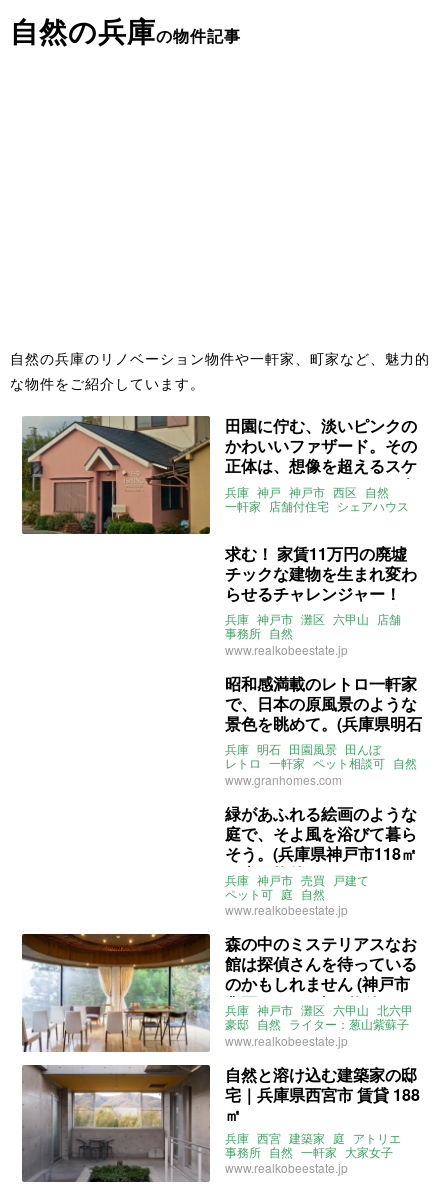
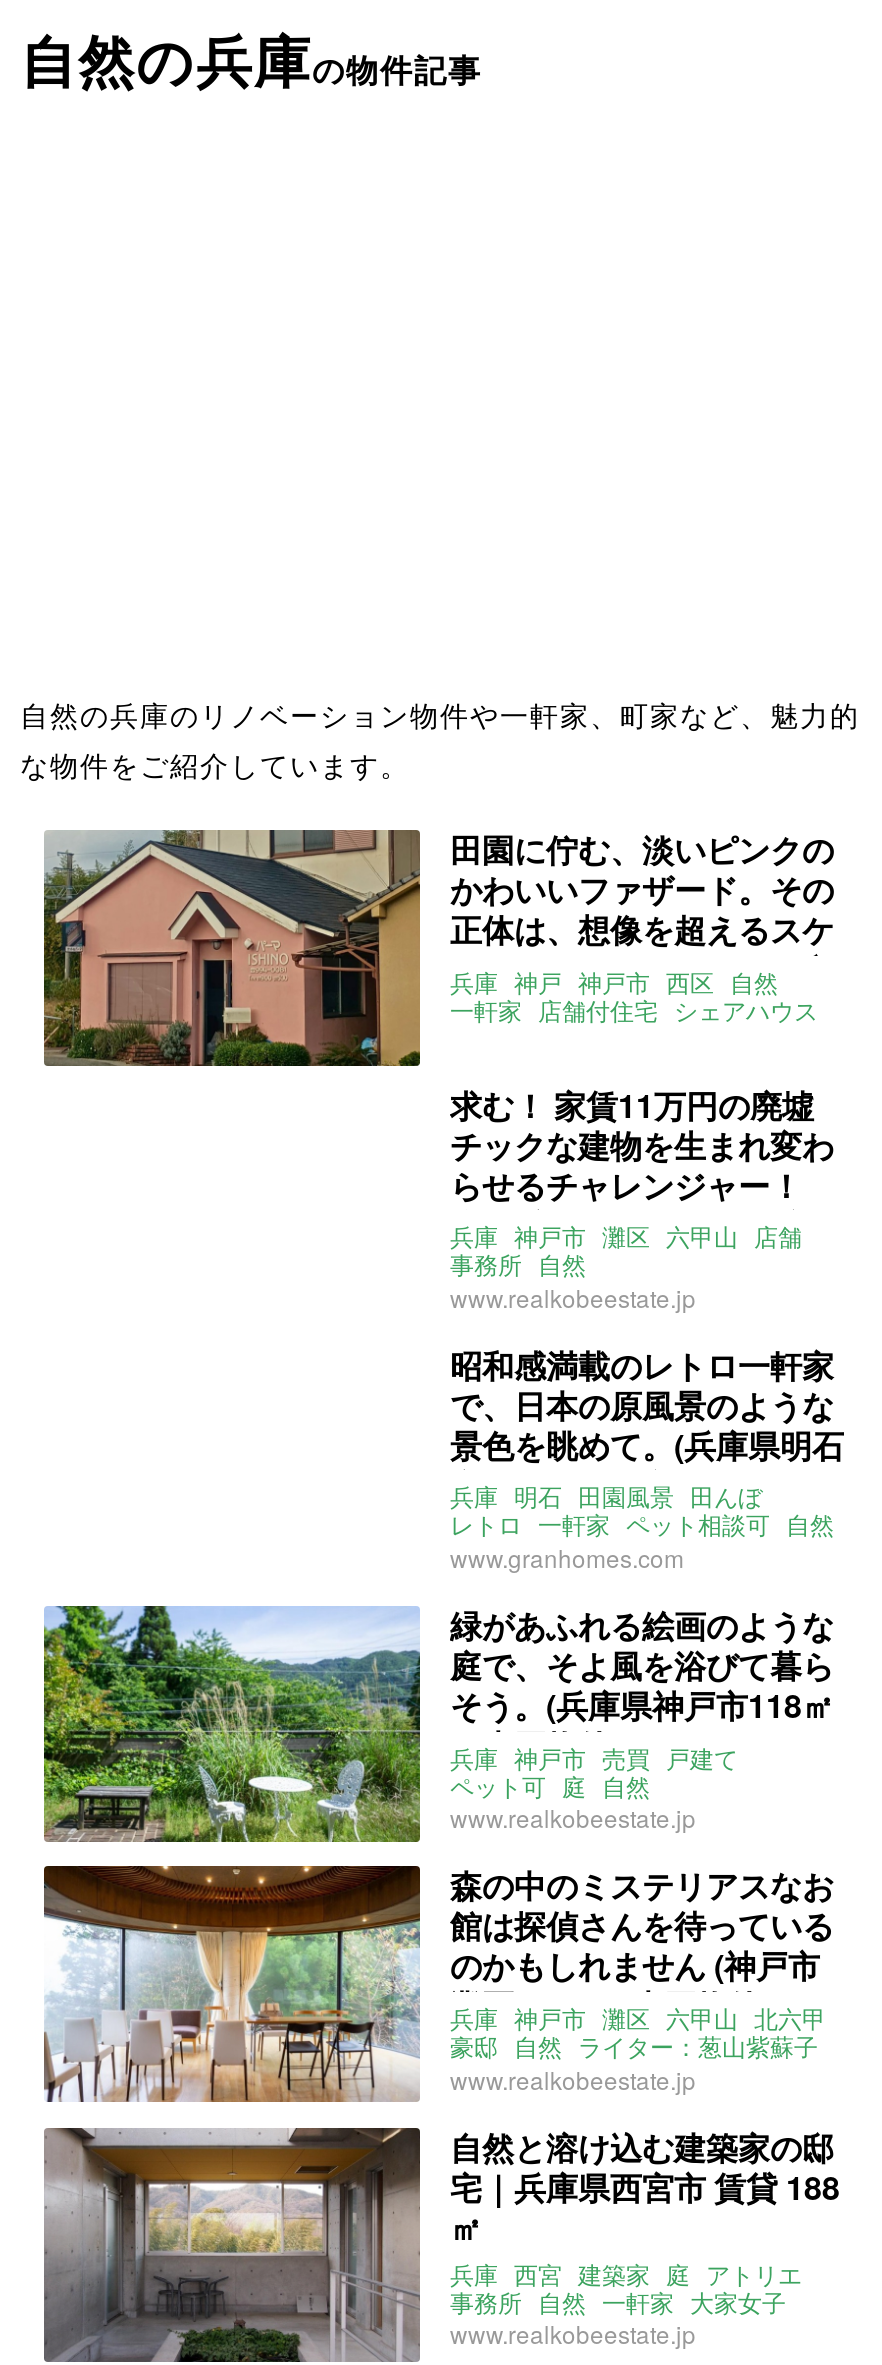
none -> [42,1604,422,1844] [image]

